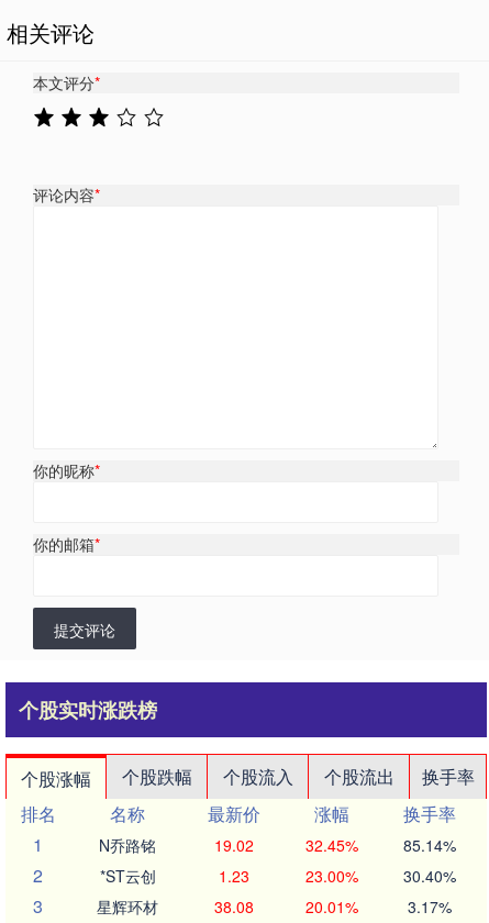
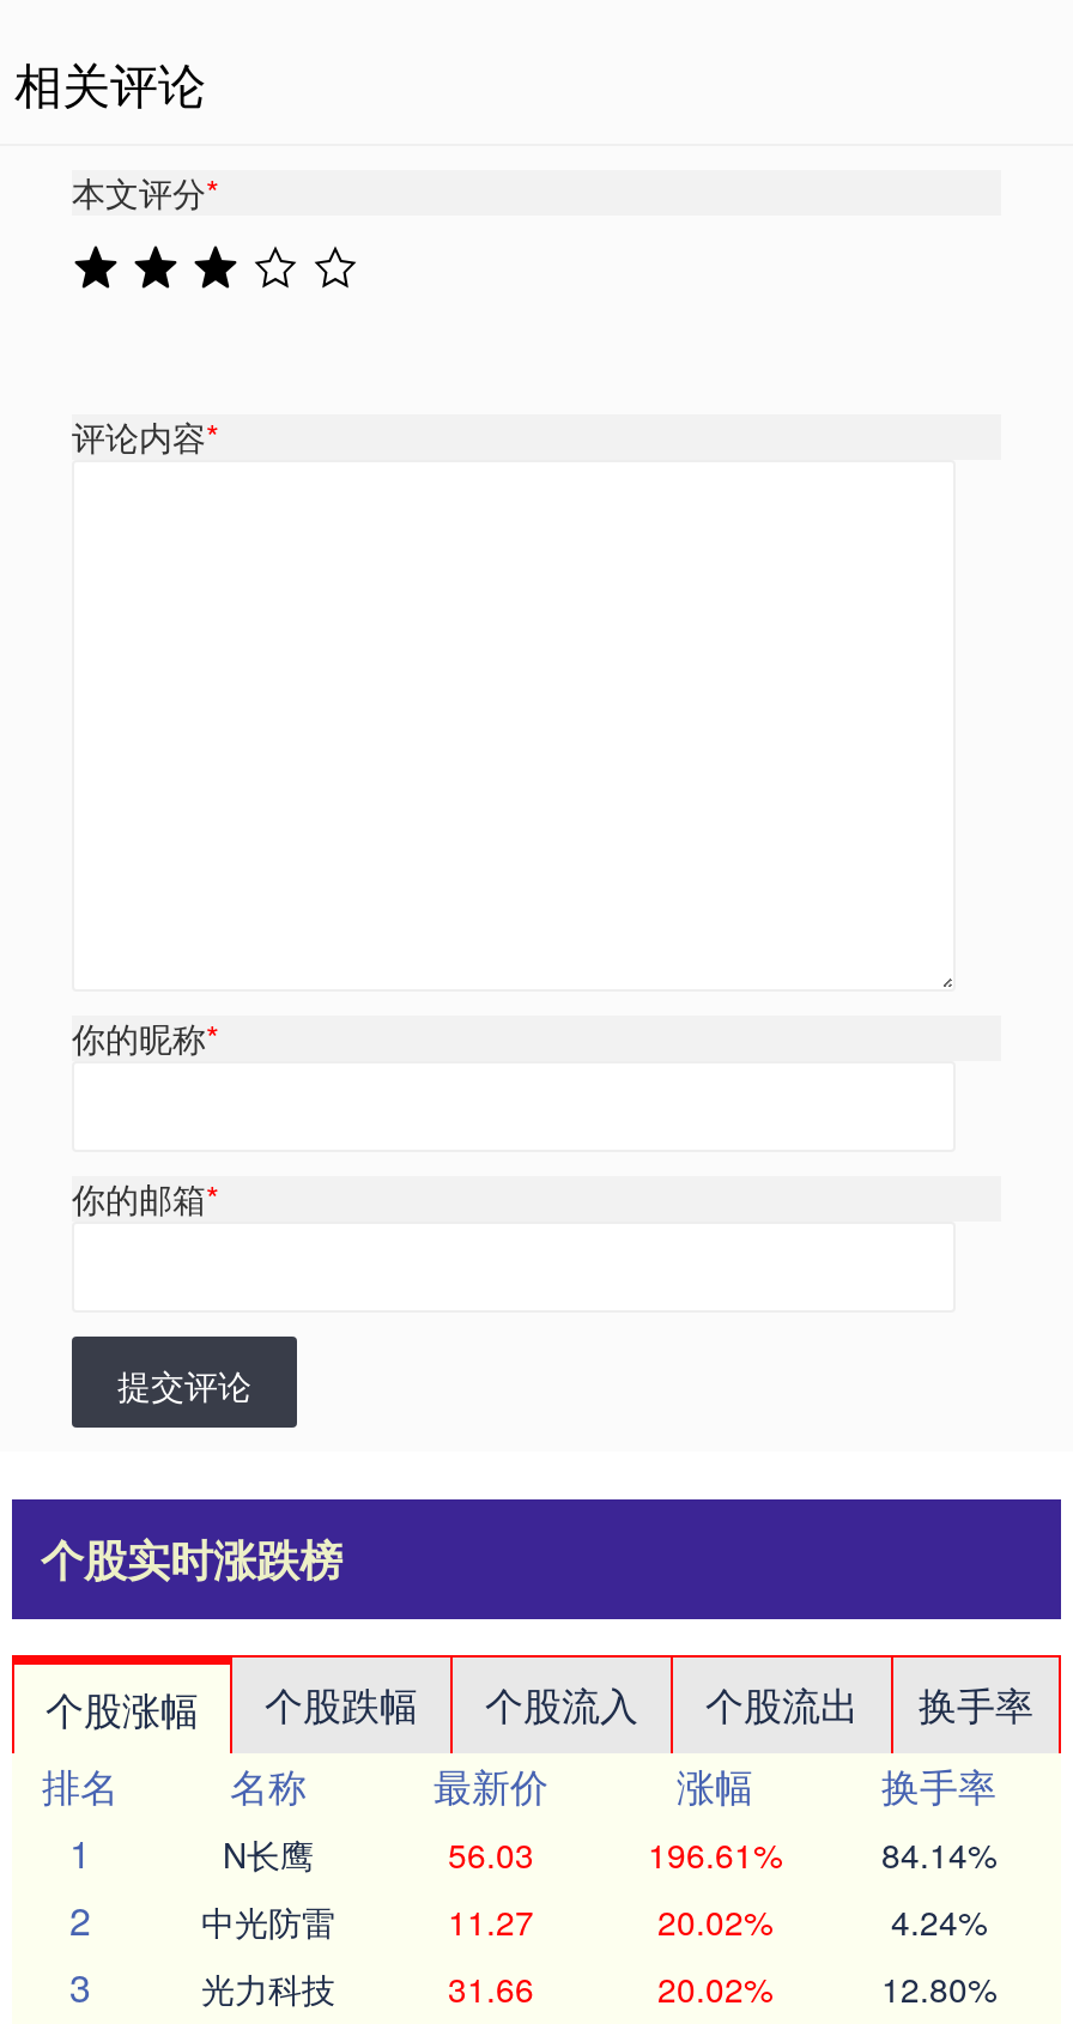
[99,834,455,856] N乔路铭 | 19.02 | 32.45% | 85.14% -> [223,1831,996,1879] N长鹰 | 56.03 | 196.61% | 84.14%
[99,865,455,887] *ST云创 | 1.23 | 23.00% | 30.40% -> [201,1898,987,1946] 中光防雷 | 11.27 | 20.02% | 4.24%
[97,896,451,918] 星辉环材 | 38.08 | 20.01% | 3.17% -> [201,1965,996,2013] 光力科技 | 31.66 | 20.02% | 12.80%

